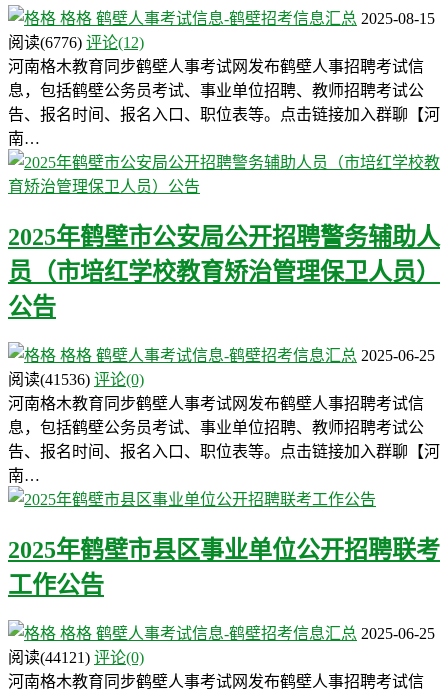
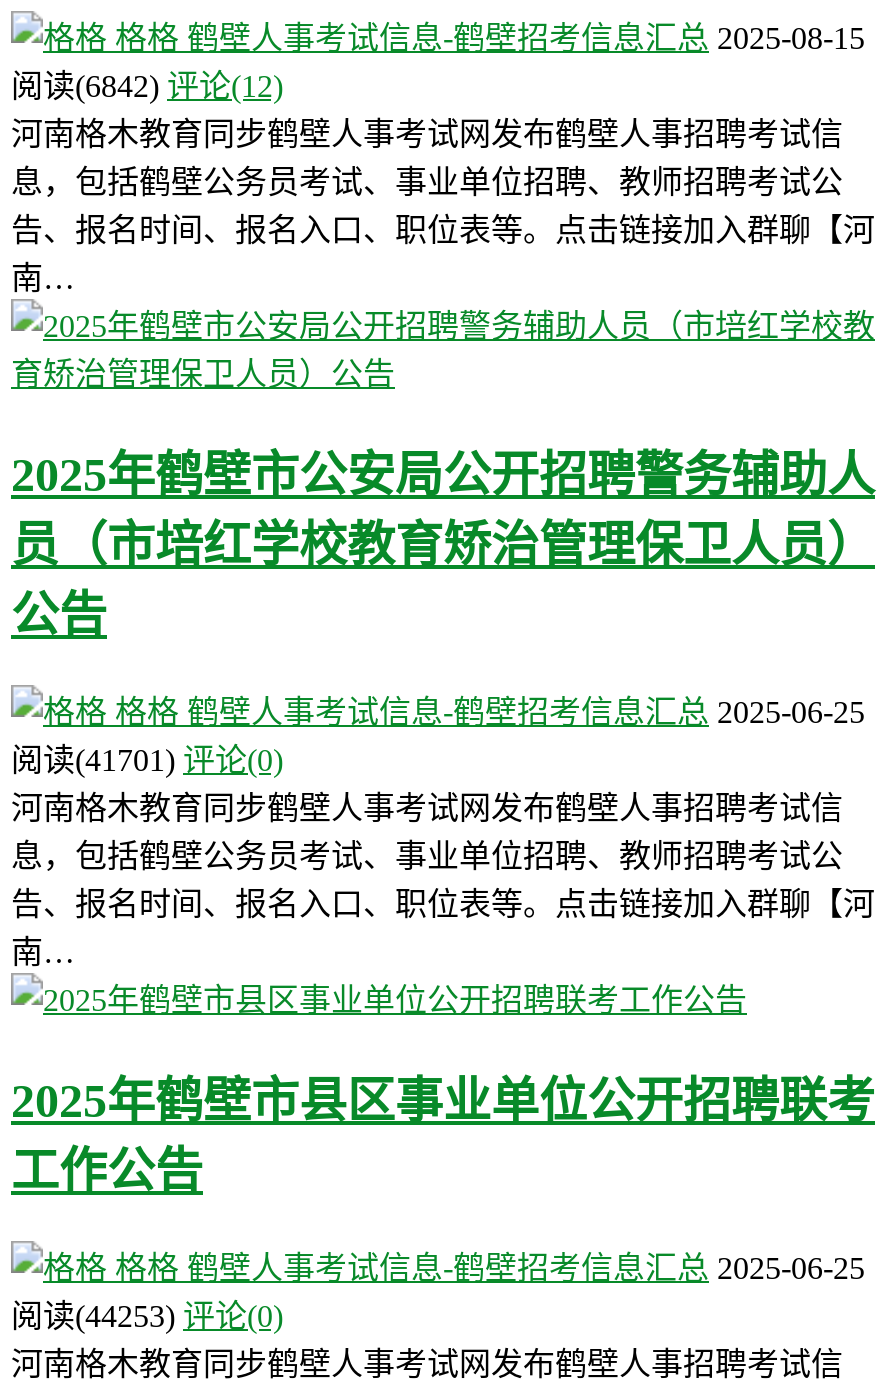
[8,34,144,51] 阅读(6776) 评论(12) -> [11,70,283,104] 阅读(6842) 评论(12)
[8,371,144,388] 阅读(41536) 评论(0) -> [11,743,283,777] 阅读(41701) 评论(0)
[8,649,144,666] 阅读(44121) 评论(0) -> [11,1299,283,1333] 阅读(44253) 评论(0)

